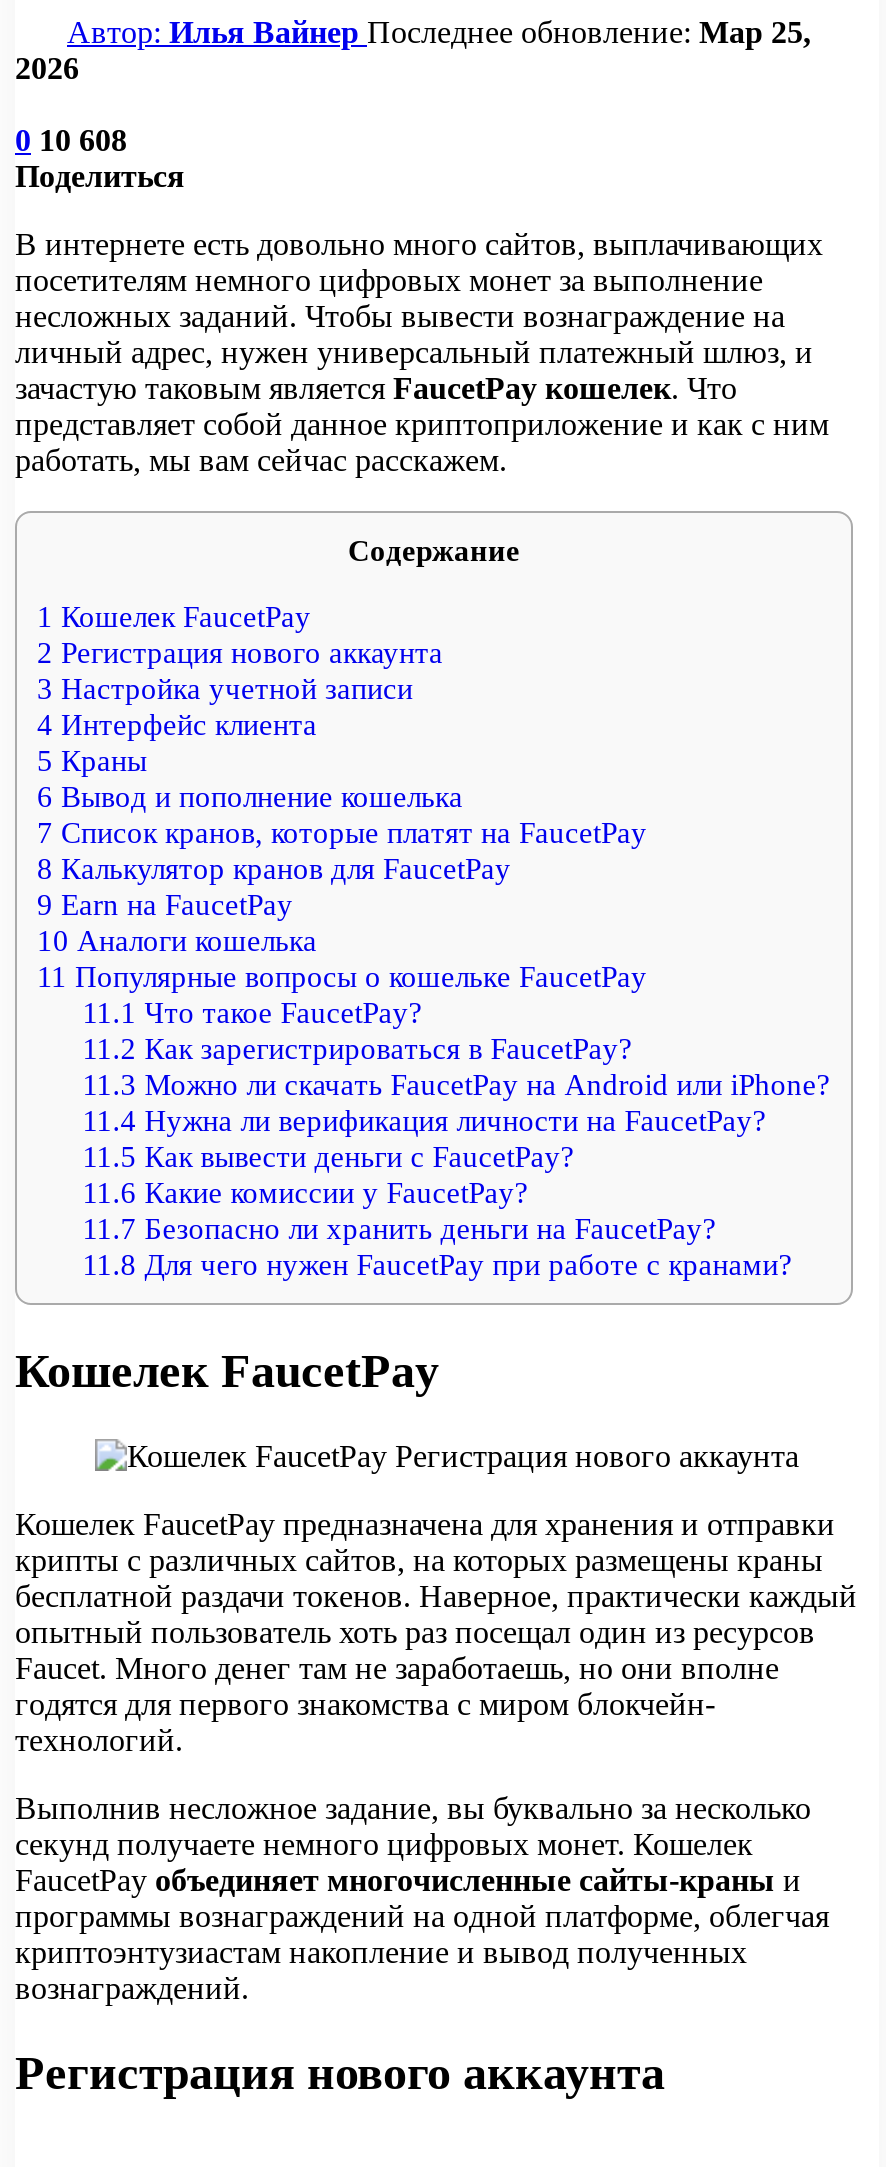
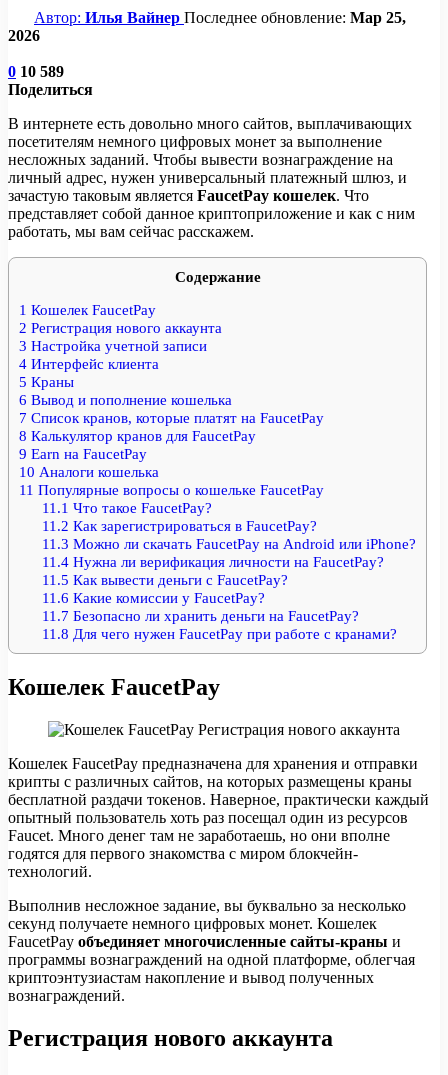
[15,123,127,157] 0 10 608 -> [8,63,64,80] 0 10 589

